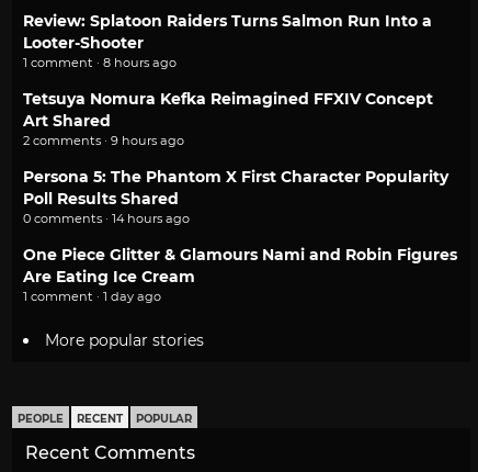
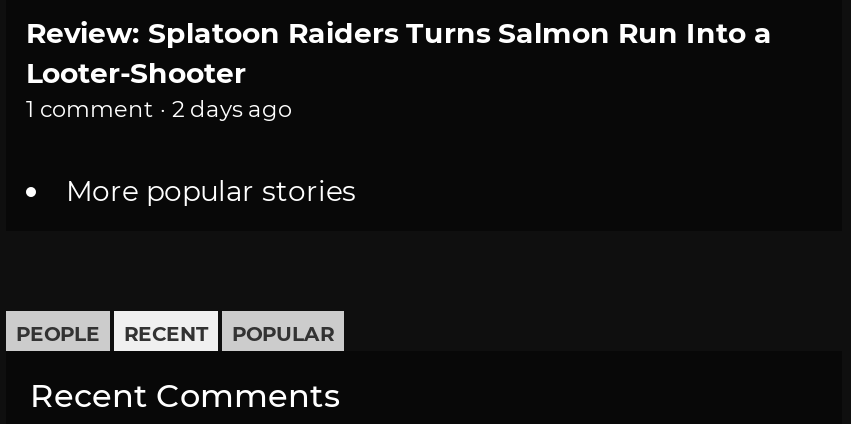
[23,55,457,304] 1 comment · 8 hours ago | Tetsuya Nomura Kefka Reimagined FFXIV Concept | Art Shared | 2 comments · 9 hours ago | Persona 5: The Phantom X First Character Popularity | Poll Results Shared | 0 comments · 14 hours ago | One Piece Glitter & Glamours Nami and Robin Figures | Are Eating Ice Cream | 1 comment · 1 day ago -> [26,96,292,124] 1 comment · 2 days ago

